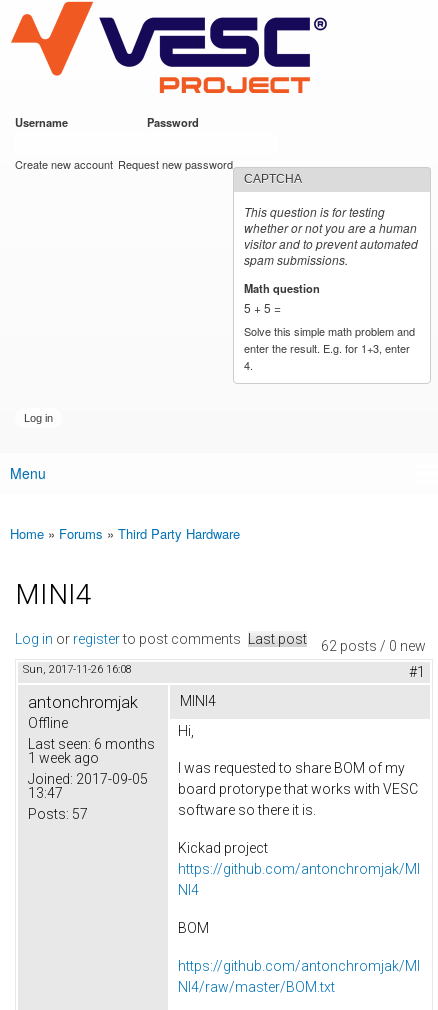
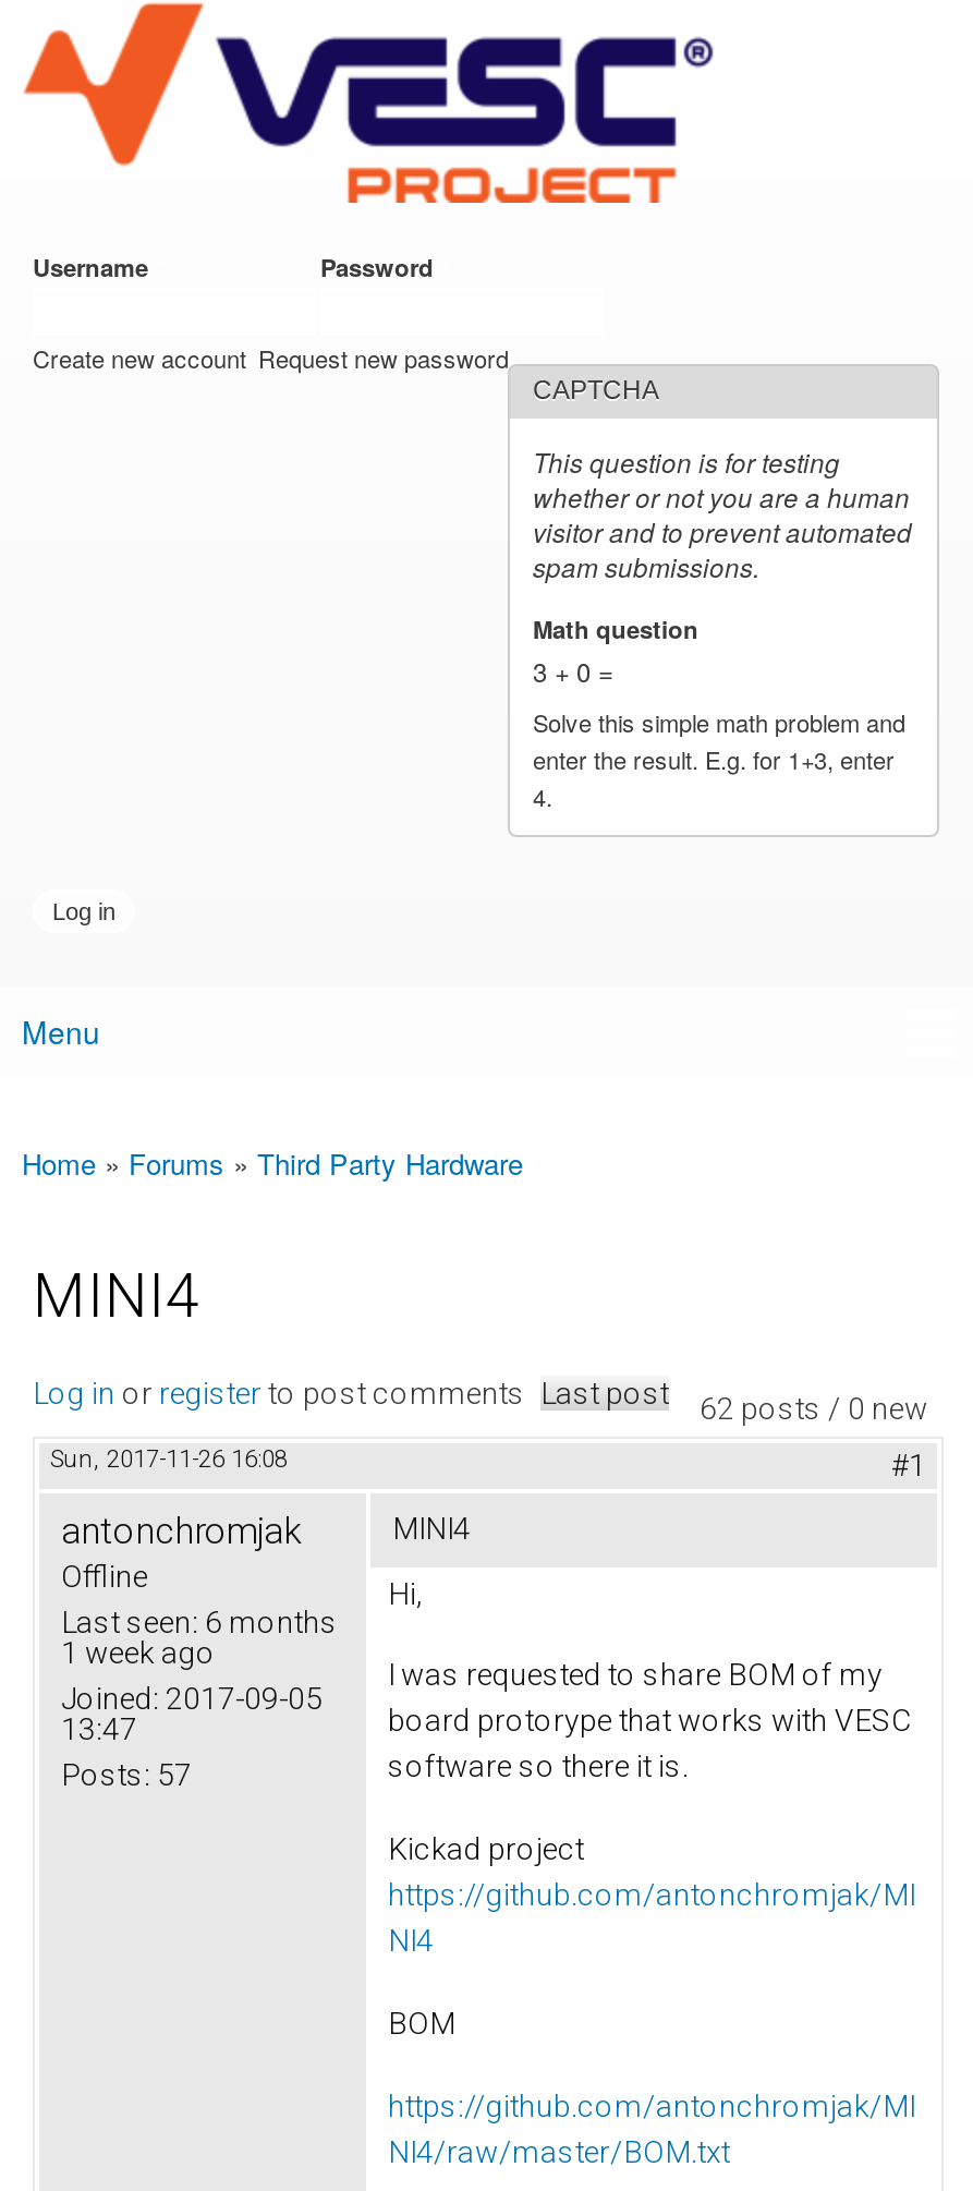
[244,299,284,316] 5 + 5 = -> [533,652,620,689] 3 + 0 =

